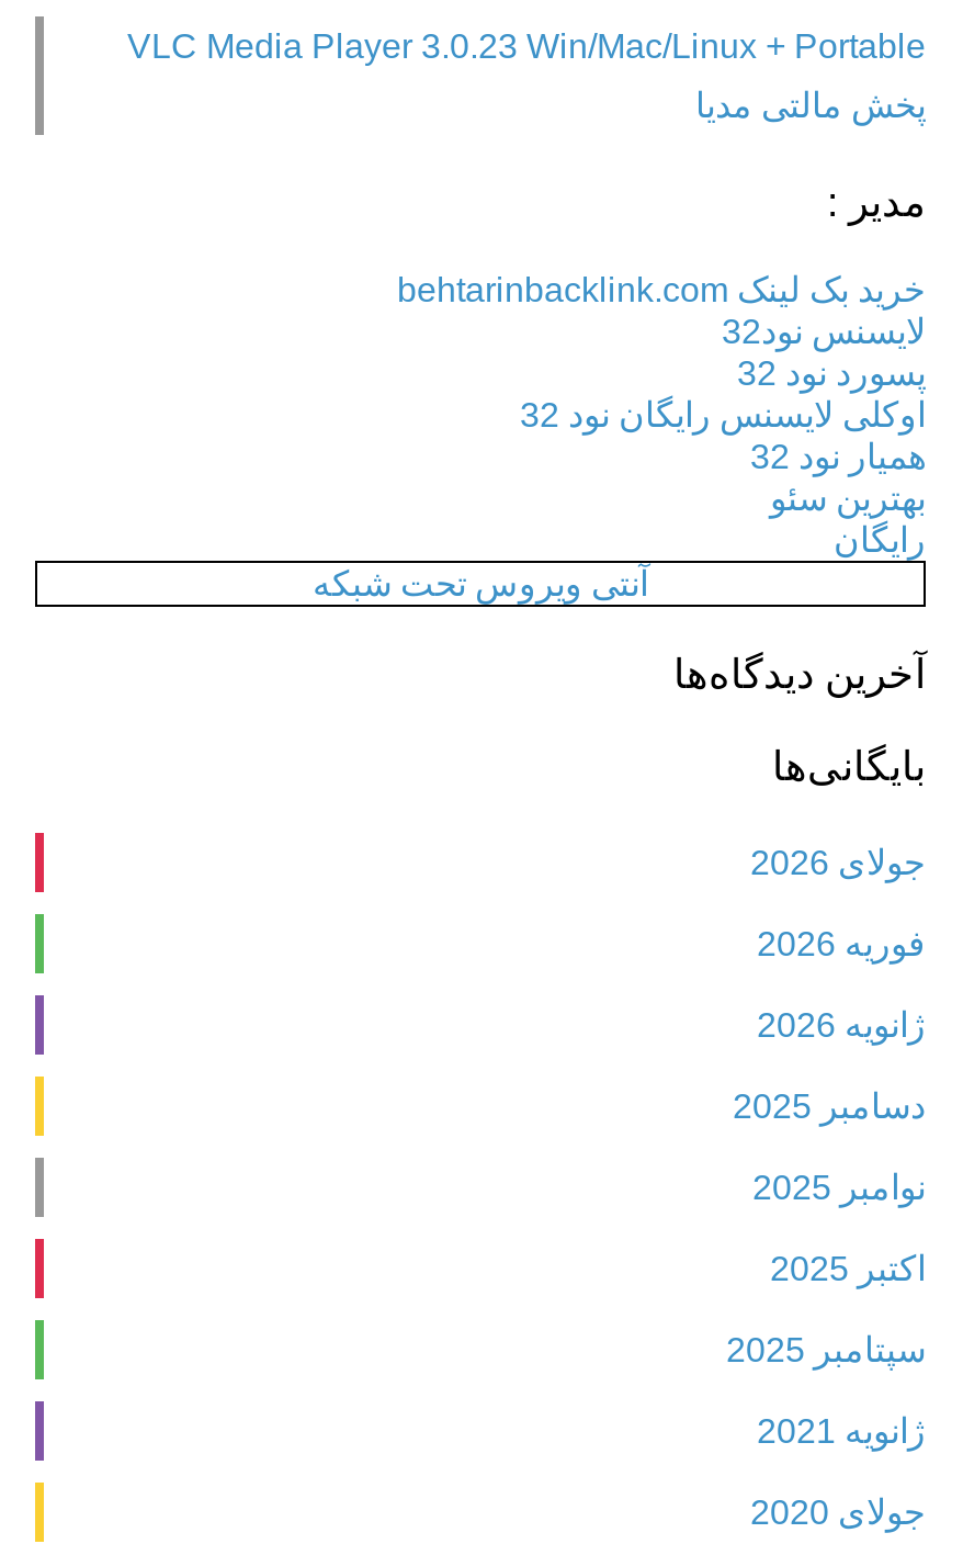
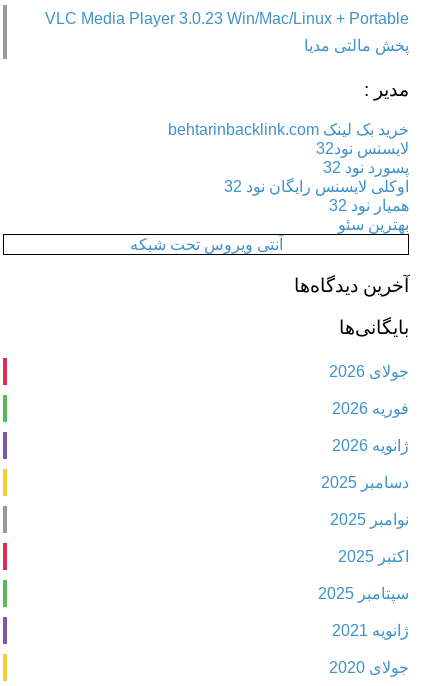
[834,521,926,559] رایگان -> none

